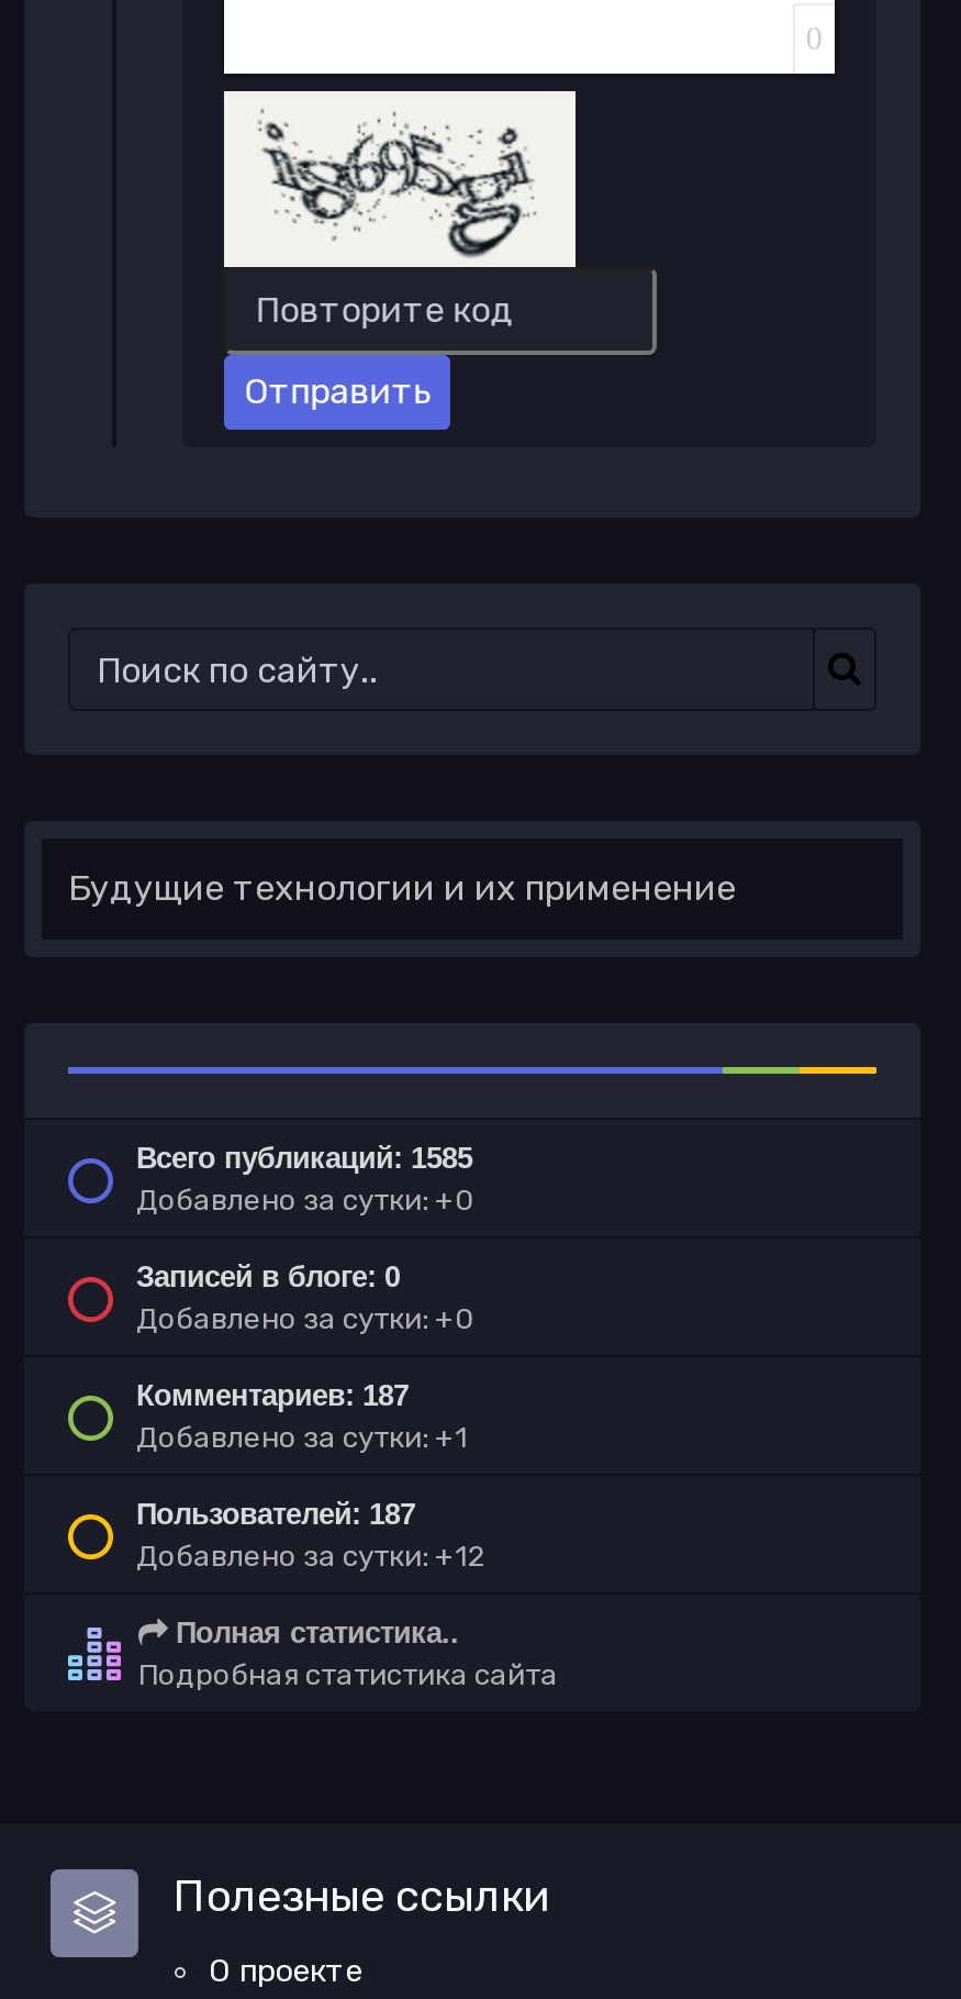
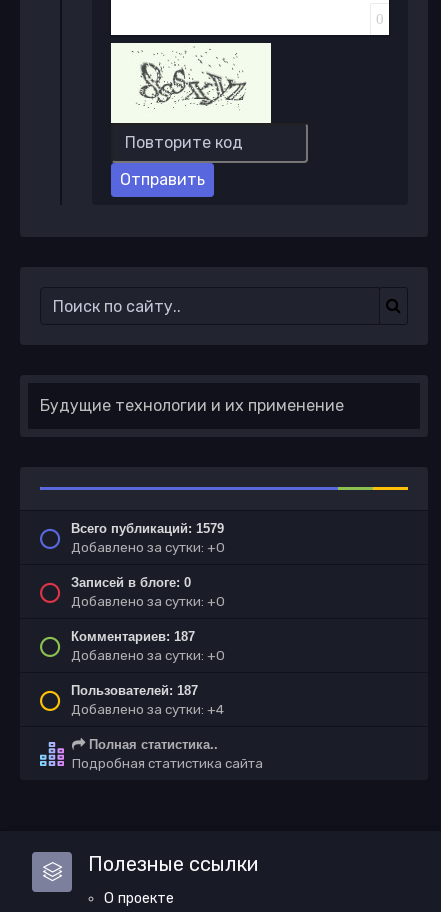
[257,109,536,260] [image] -> [128,51,251,119] [image]
[136,1142,472,1175] Всего публикаций: 1585 -> [71,521,224,536] Всего публикаций: 1579
[136,1419,468,1454] Добавлено за сутки: +1 -> [71,647,225,663] Добавлено за сутки: +0
[136,1538,485,1573] Добавлено за сутки: +12 -> [71,701,224,717] Добавлено за сутки: +4

